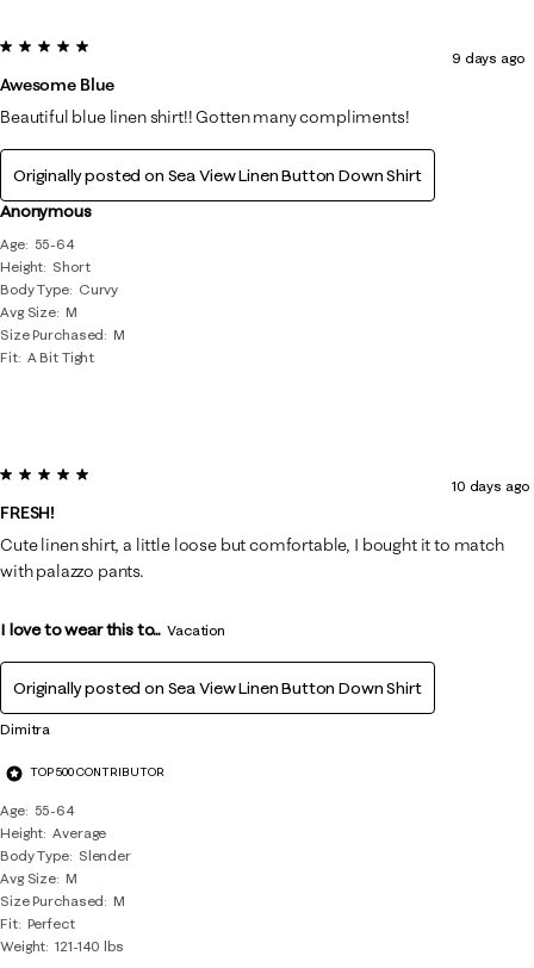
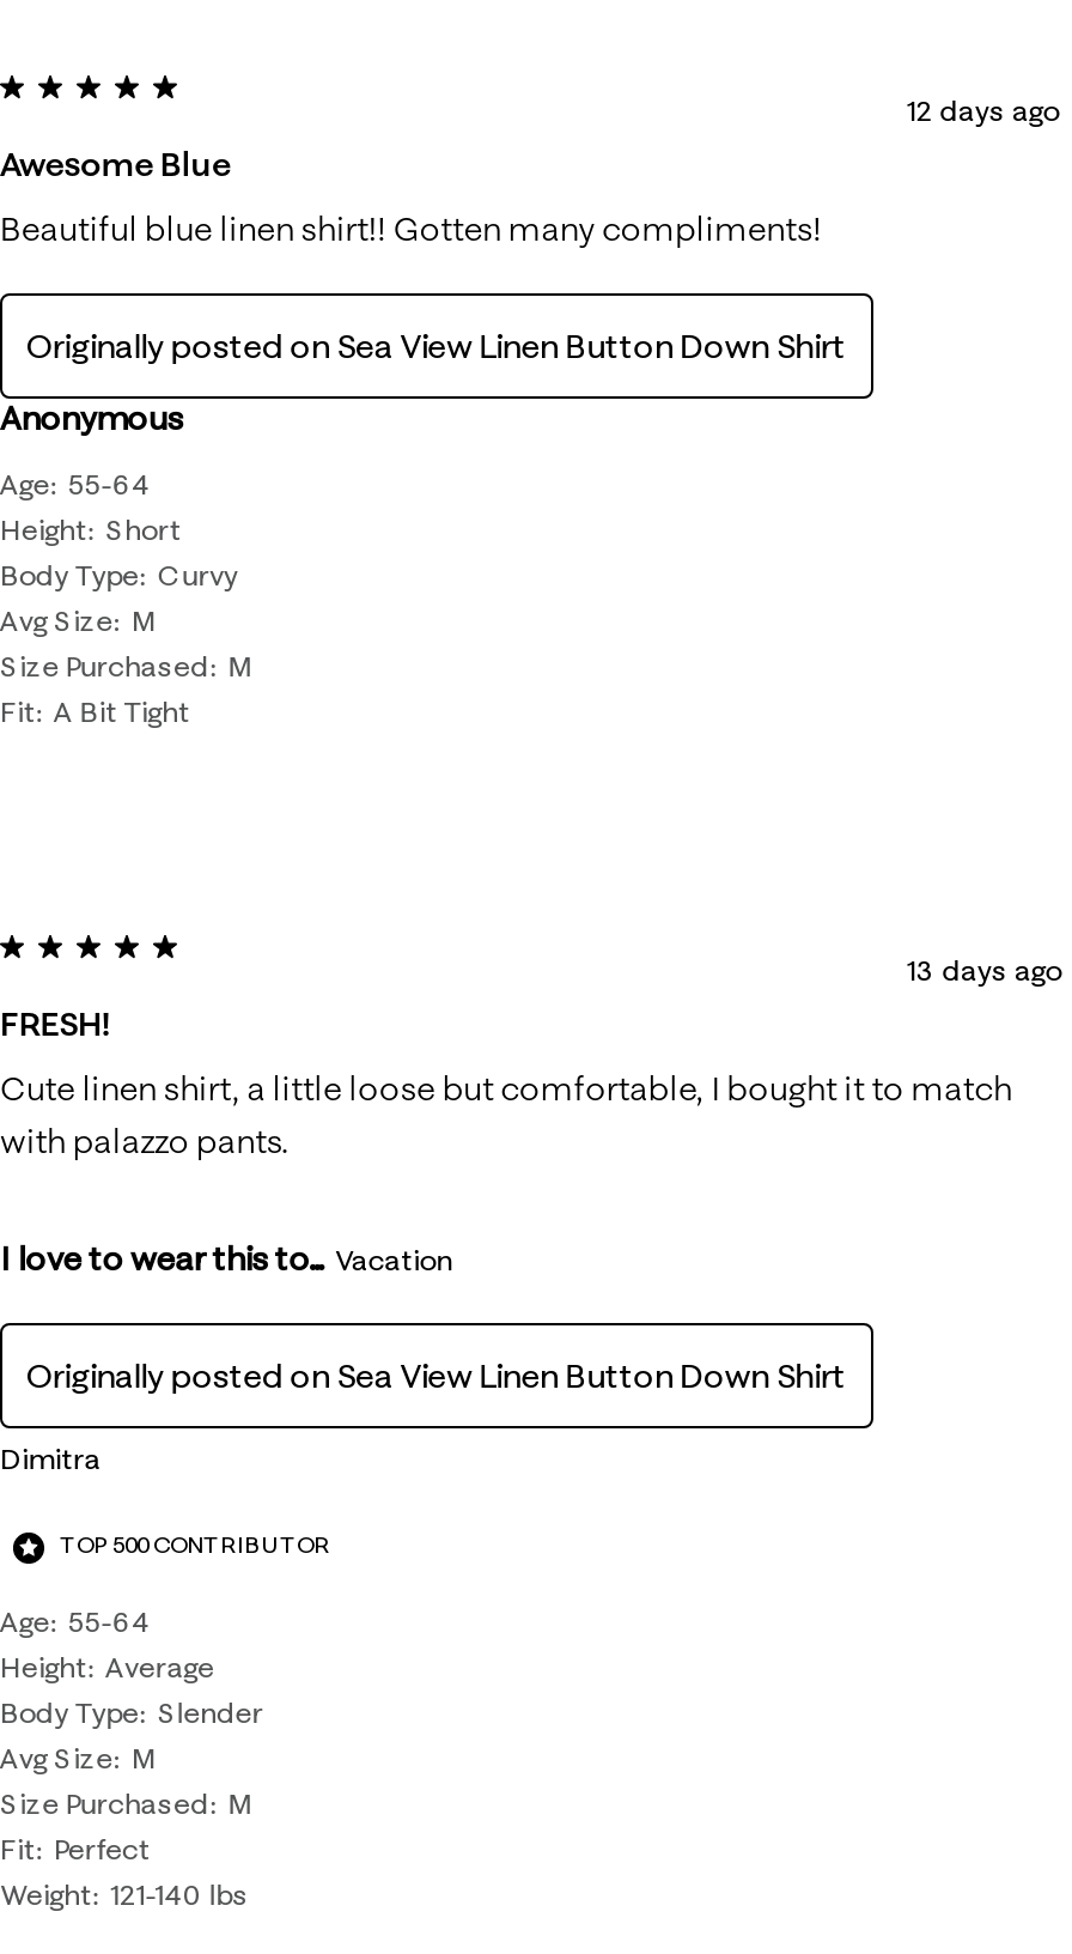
[452,49,524,67] 9 days ago -> [907,92,1059,128] 12 days ago
[452,477,529,495] 10 days ago -> [907,952,1062,988] 13 days ago

